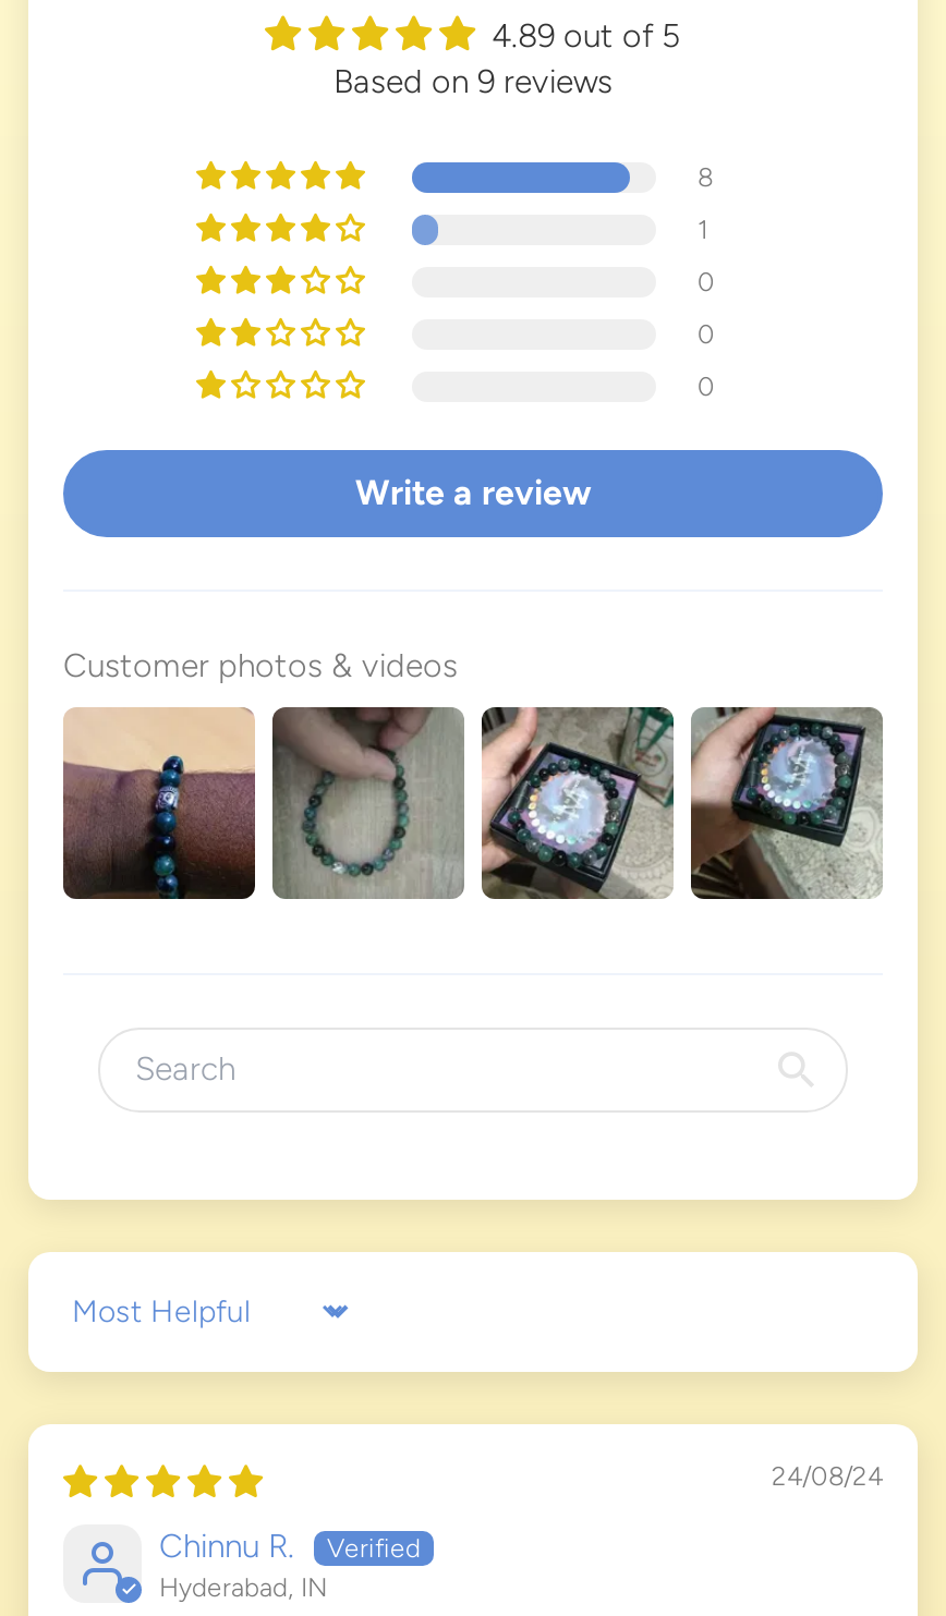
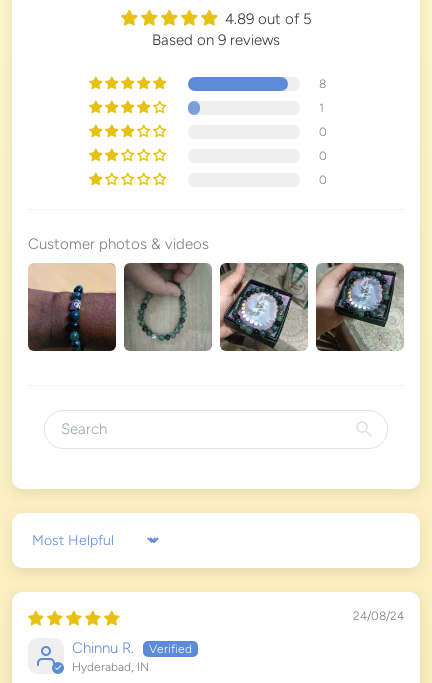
[355,472,591,513] Write a review -> none

